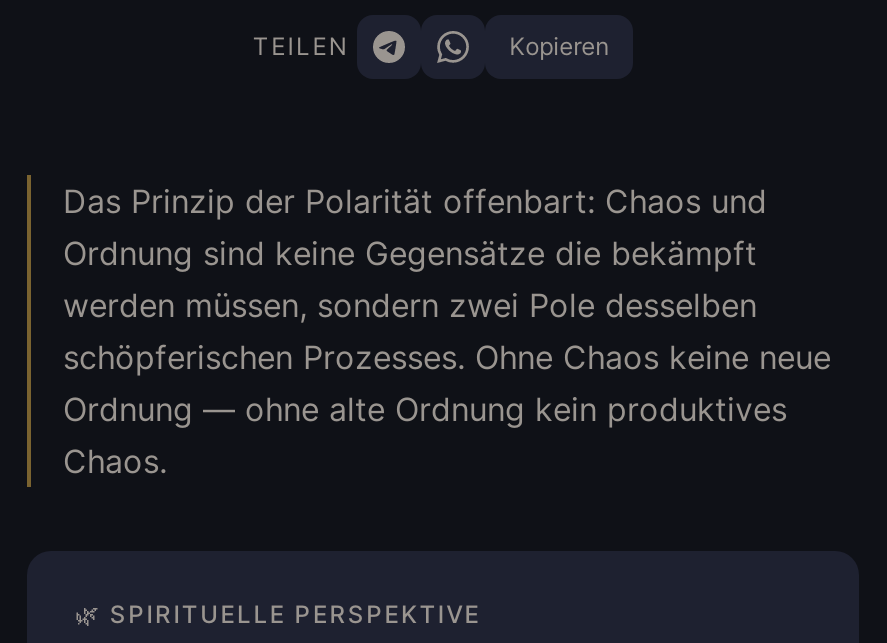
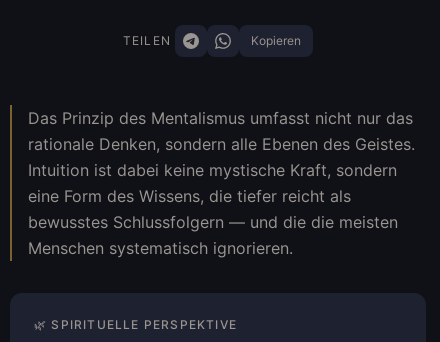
[63,181,831,481] Das Prinzip der Polarität offenbart: Chaos und | Ordnung sind keine Gegensätze die bekämpft | werden müssen, sondern zwei Pole desselben | schöpferischen Prozesses. Ohne Chaos keine neue | Ordnung — ohne alte Ordnung kein produktives | Chaos. -> [28,108,415,258] Das Prinzip des Mentalismus umfasst nicht nur das | rationale Denken, sondern alle Ebenen des Geistes. | Intuition ist dabei keine mystische Kraft, sondern | eine Form des Wissens, die tiefer reicht als | bewusstes Schlussfolgern — und die die meisten | Menschen systematisch ignorieren.

